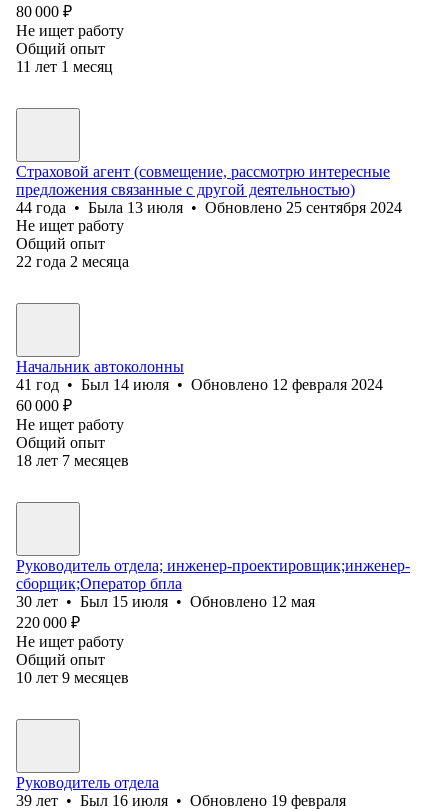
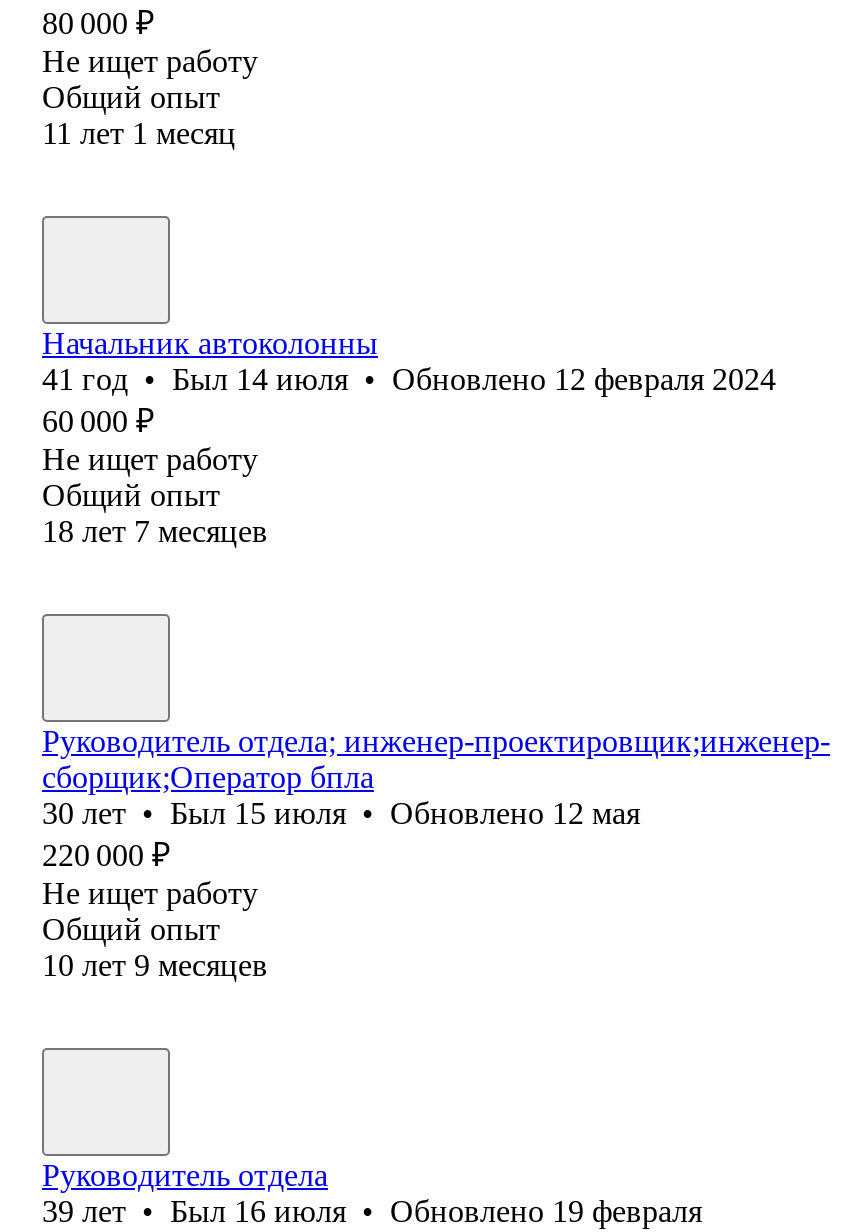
[16,163,402,270] Страховой агент (совмещение, рассмотрю интересные | предложения связанные с другой деятельностью) | 44 года • Была 13 июля • Обновлено 25 сентября 2024 | Не ищет работу | Общий опыт | 22 года 2 месяца -> none

